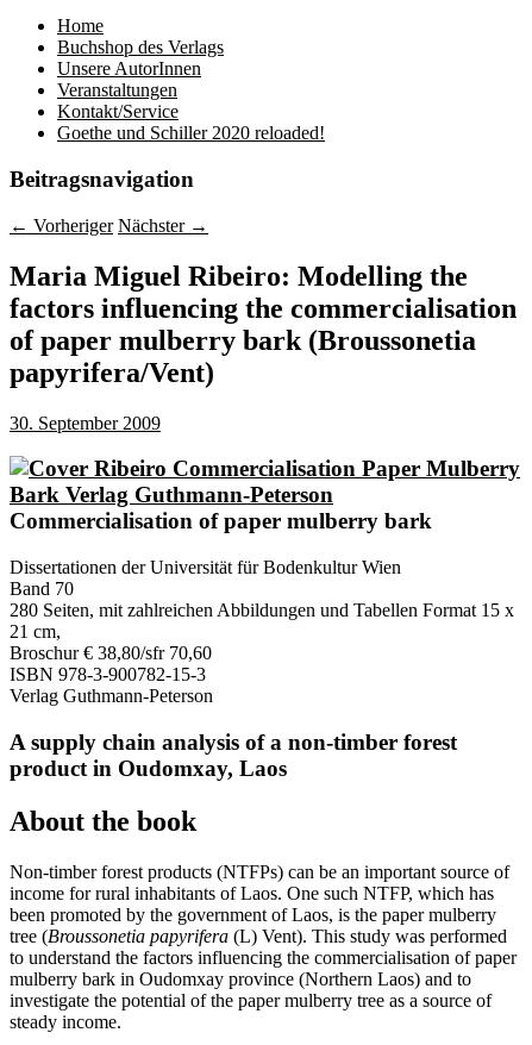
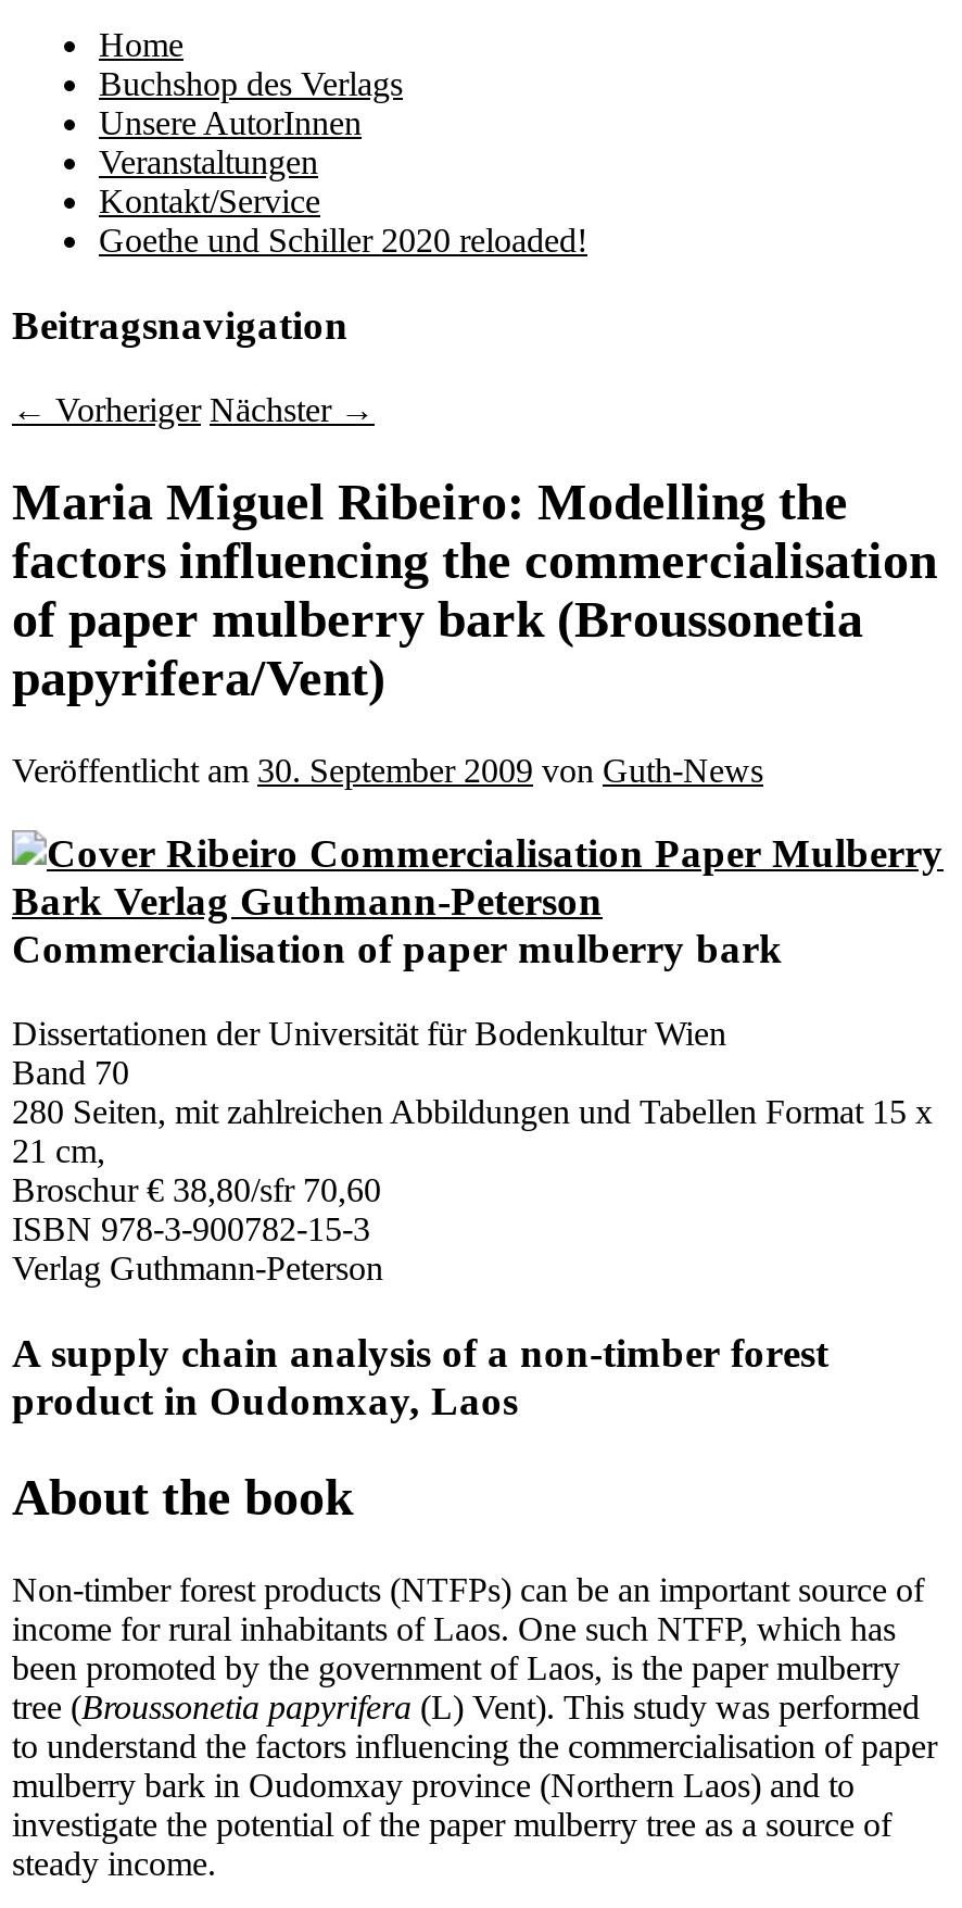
[10,413,161,433] 30. September 2009 -> [12,751,763,788] Veröffentlicht am 30. September 2009 von Guth-News

